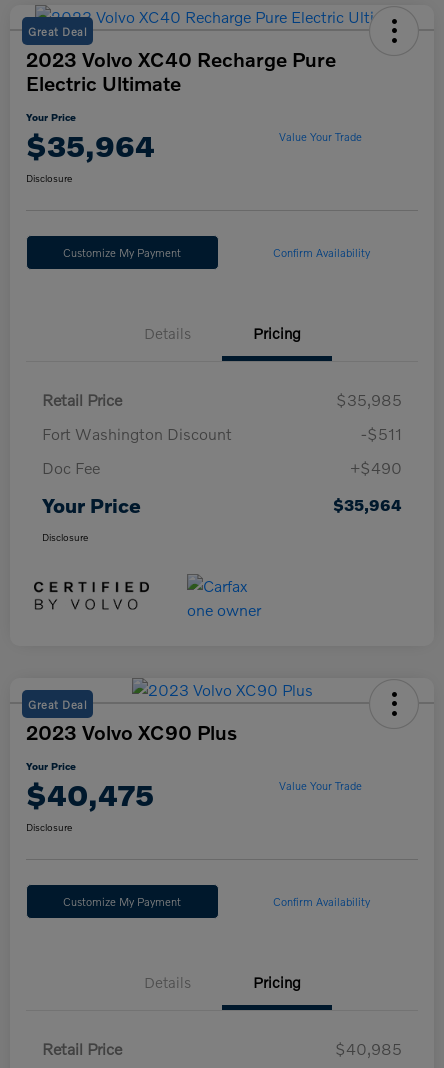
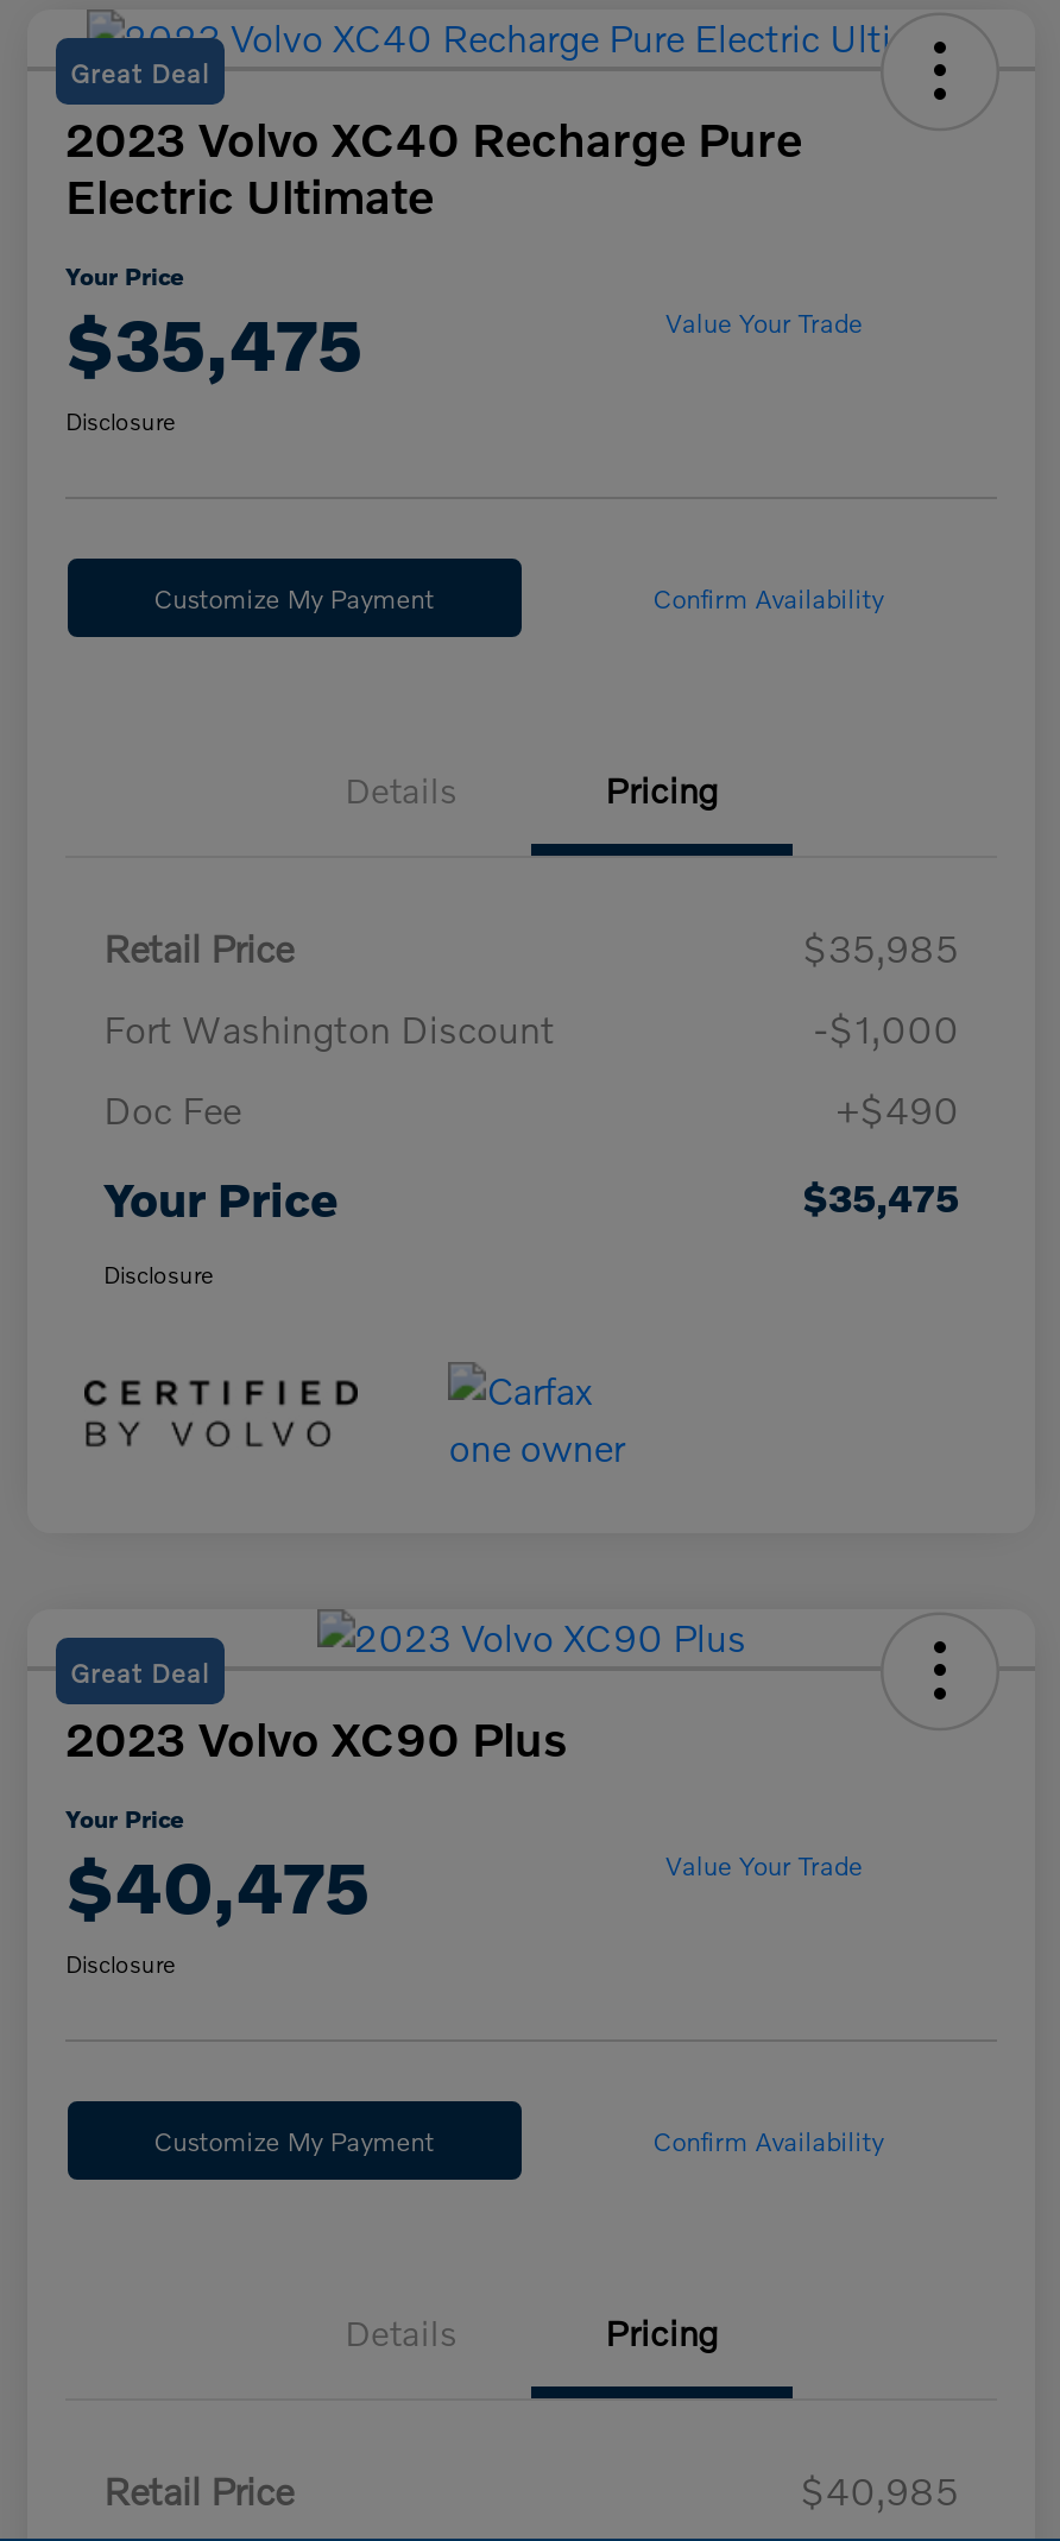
[26,128,155,163] $35,964 -> [65,302,362,386] $35,475
[361,424,402,443] -$511 -> [814,1006,959,1051] -$1,000
[333,495,402,514] $35,964 -> [802,1175,959,1220] $35,475

